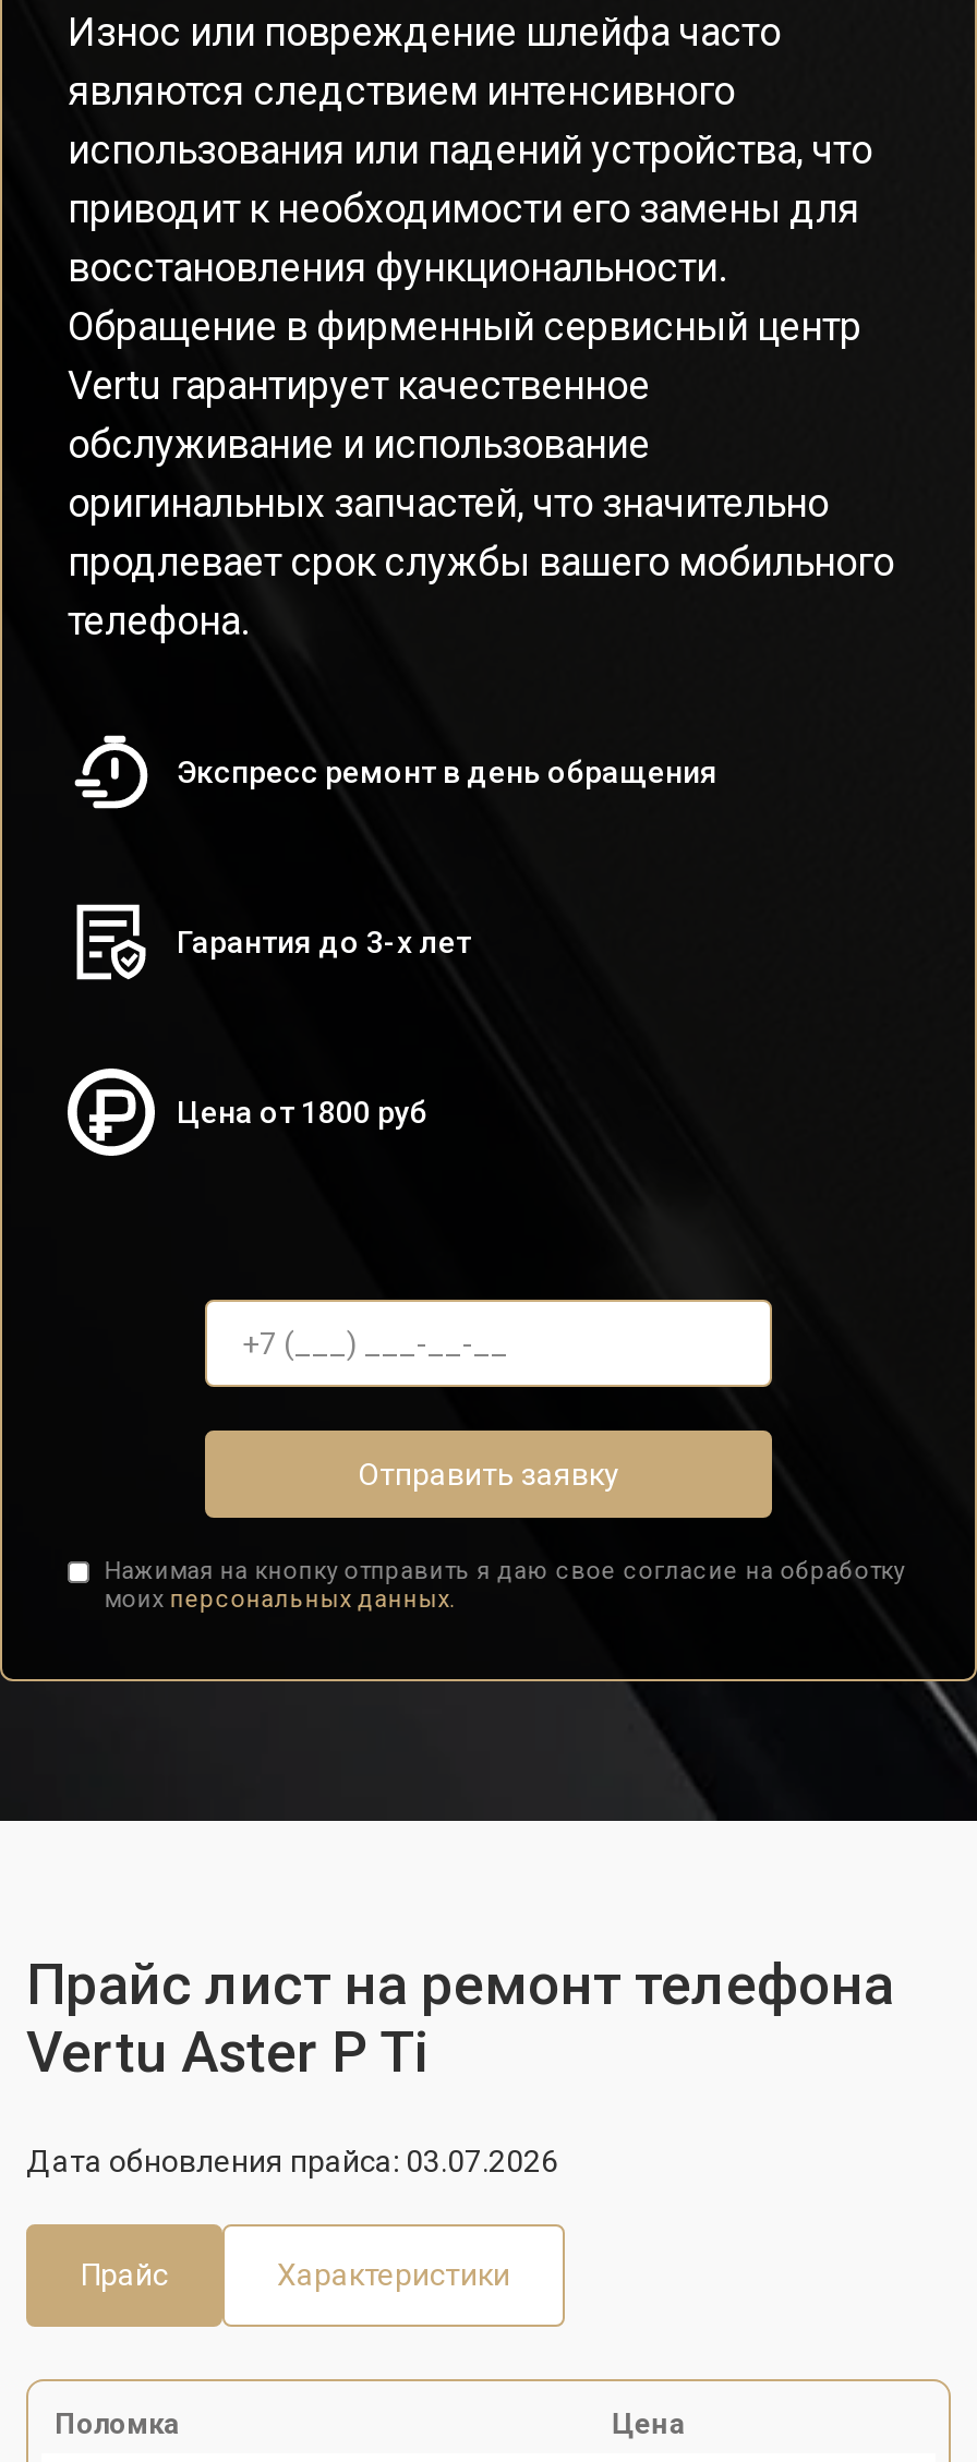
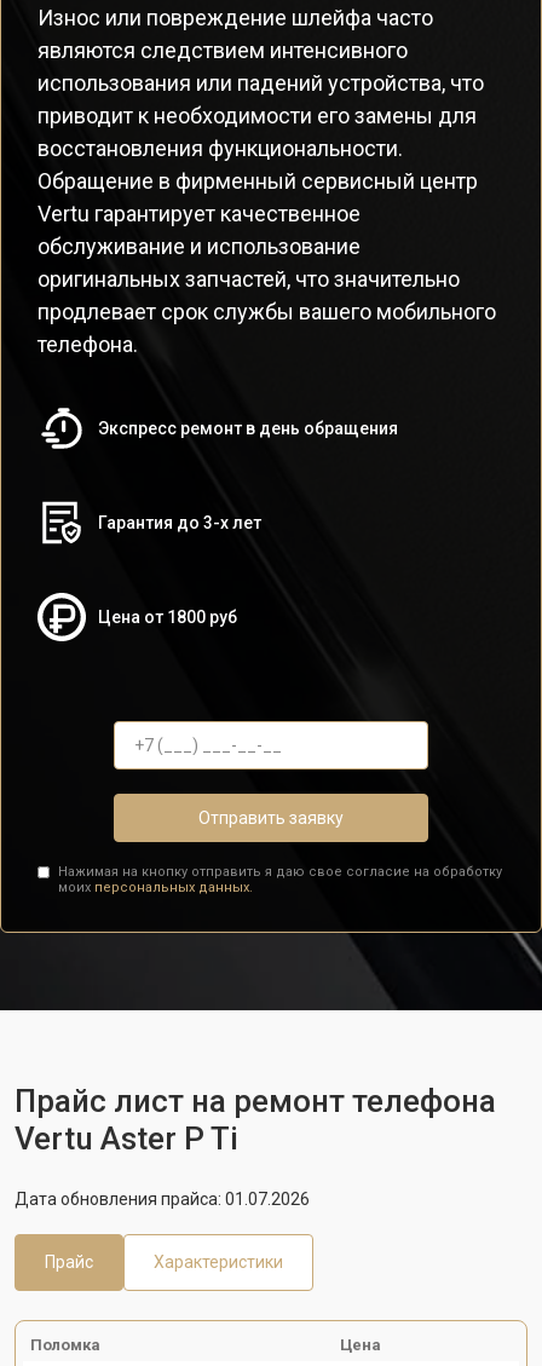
[26,2144,558,2179] Дата обновления прайса: 03.07.2026 -> [15,1189,310,1209] Дата обновления прайса: 01.07.2026

